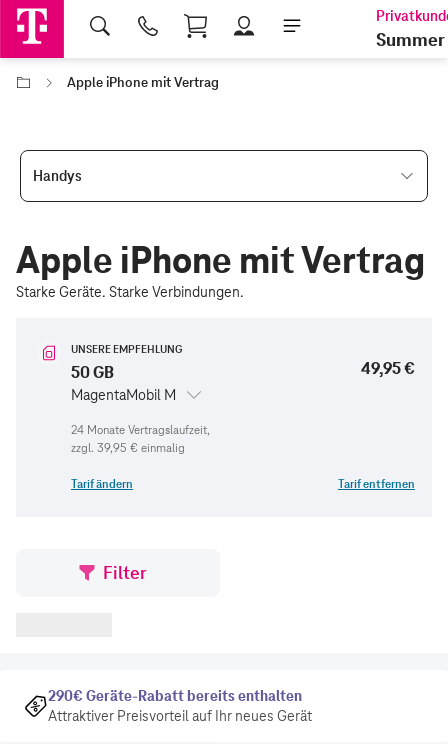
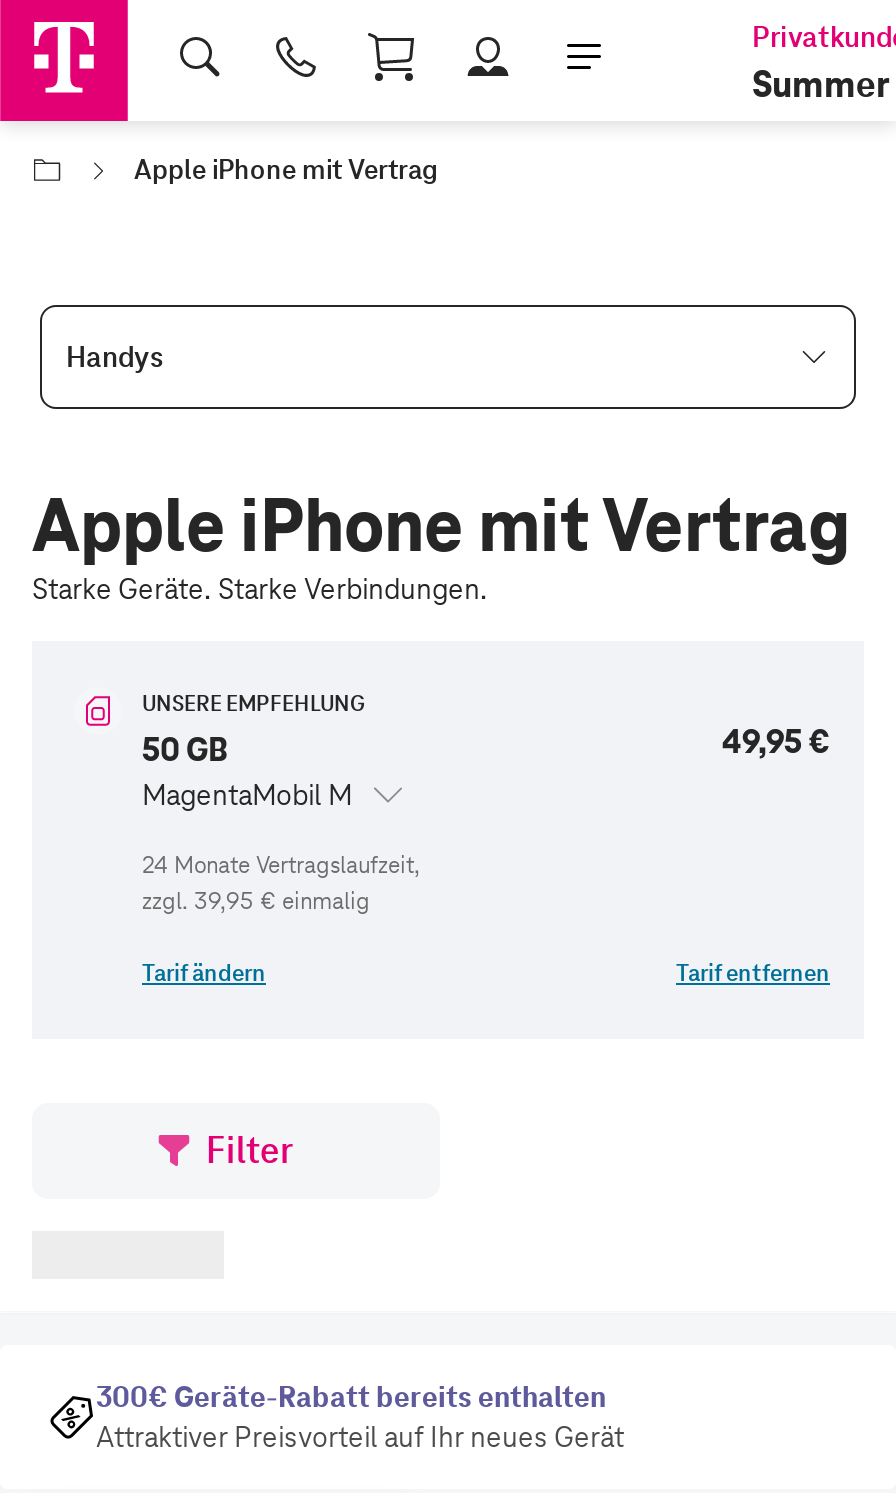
[48,687,302,705] 290€ Geräte-Rabatt bereits enthalten -> [96,1379,606,1415] 300€ Geräte-Rabatt bereits enthalten

